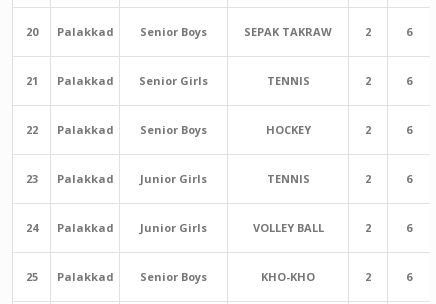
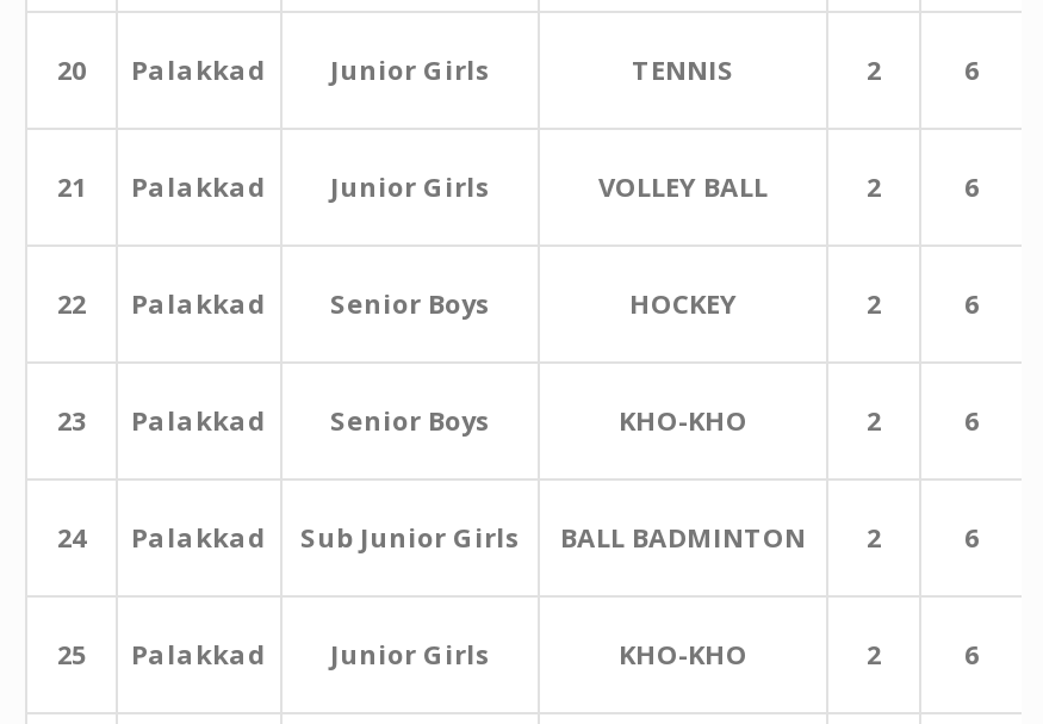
[140,24,332,39] Senior Boys | SEPAK TAKRAW -> [330,51,734,87] Junior Girls | TENNIS
[139,73,309,88] Senior Girls | TENNIS -> [330,168,768,204] Junior Girls | VOLLEY BALL
[140,171,309,186] Junior Girls | TENNIS -> [330,402,747,438] Senior Boys | KHO-KHO
[140,220,323,235] Junior Girls | VOLLEY BALL -> [300,519,806,555] Sub Junior Girls | BALL BADMINTON
[140,269,207,284] Senior Boys -> [330,636,490,672] Junior Girls

